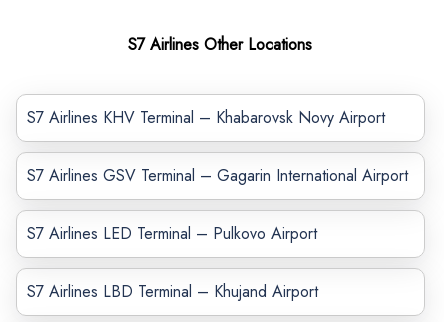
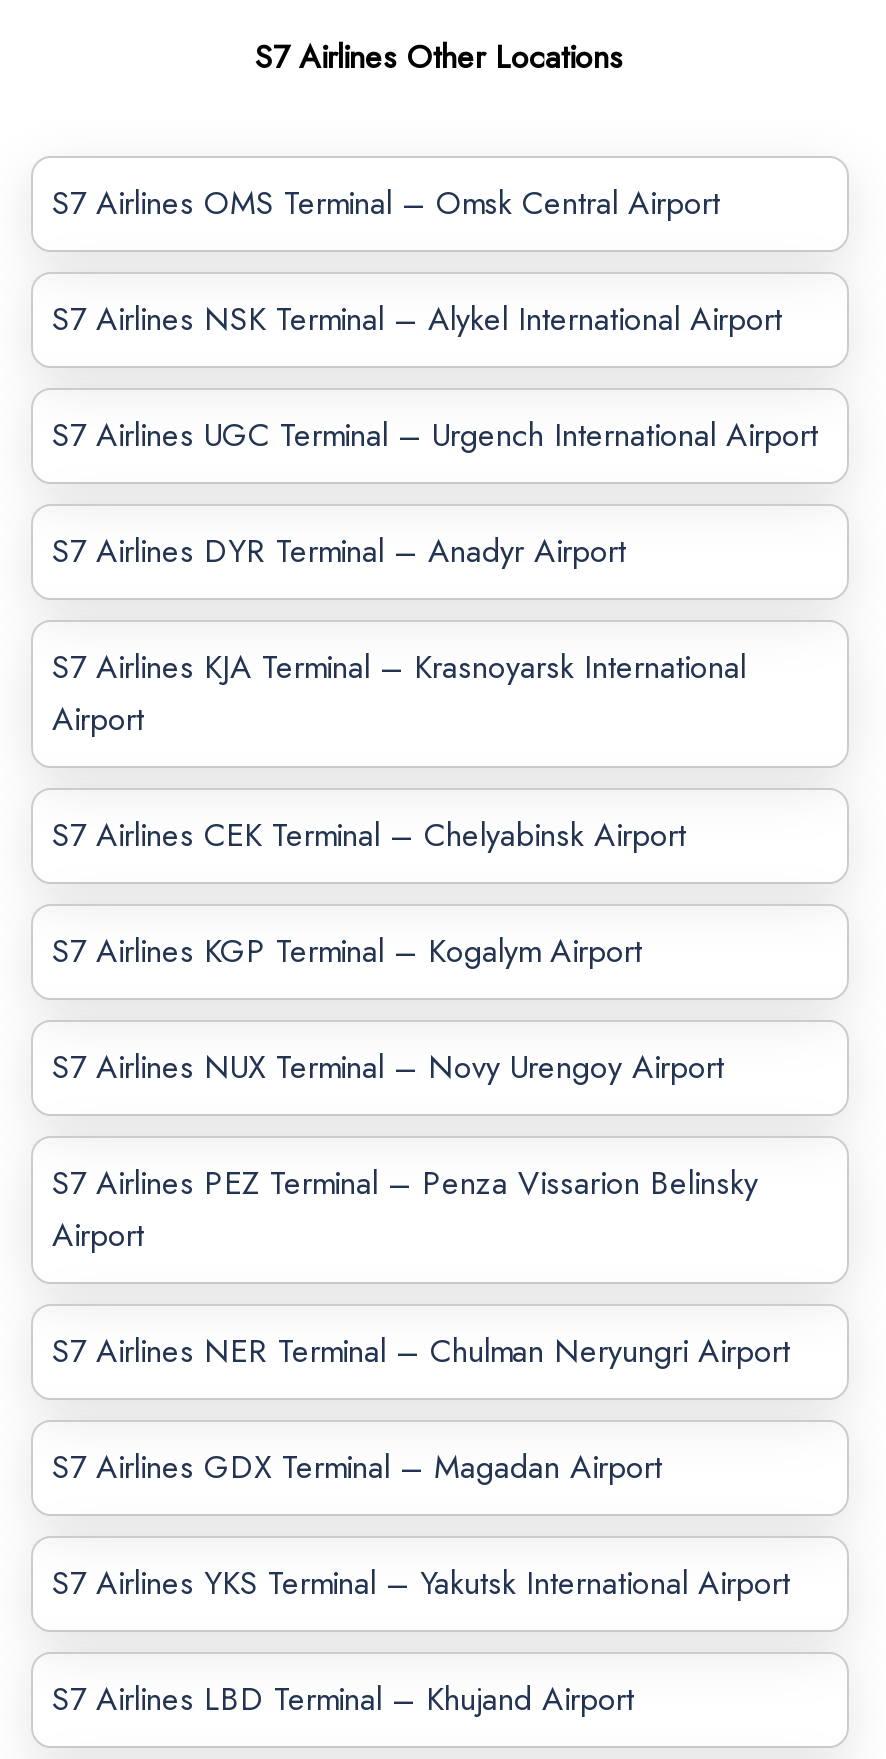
[26,106,407,245] S7 Airlines KHV Terminal – Khabarovsk Novy Airport | S7 Airlines GSV Terminal – Gagarin International Airport | S7 Airlines LED Terminal – Pulkovo Airport -> [52,181,818,1607] S7 Airlines OMS Terminal – Omsk Central Airport | S7 Airlines NSK Terminal – Alykel International Airport | S7 Airlines UGC Terminal – Urgench International Airport | S7 Airlines DYR Terminal – Anadyr Airport | S7 Airlines KJA Terminal – Krasnoyarsk International | Airport | S7 Airlines CEK Terminal – Chelyabinsk Airport | S7 Airlines KGP Terminal – Kogalym Airport | S7 Airlines NUX Terminal – Novy Urengoy Airport | S7 Airlines PEZ Terminal – Penza Vissarion Belinsky | Airport | S7 Airlines NER Terminal – Chulman Neryungri Airport | S7 Airlines GDX Terminal – Magadan Airport | S7 Airlines YKS Terminal – Yakutsk International Airport

